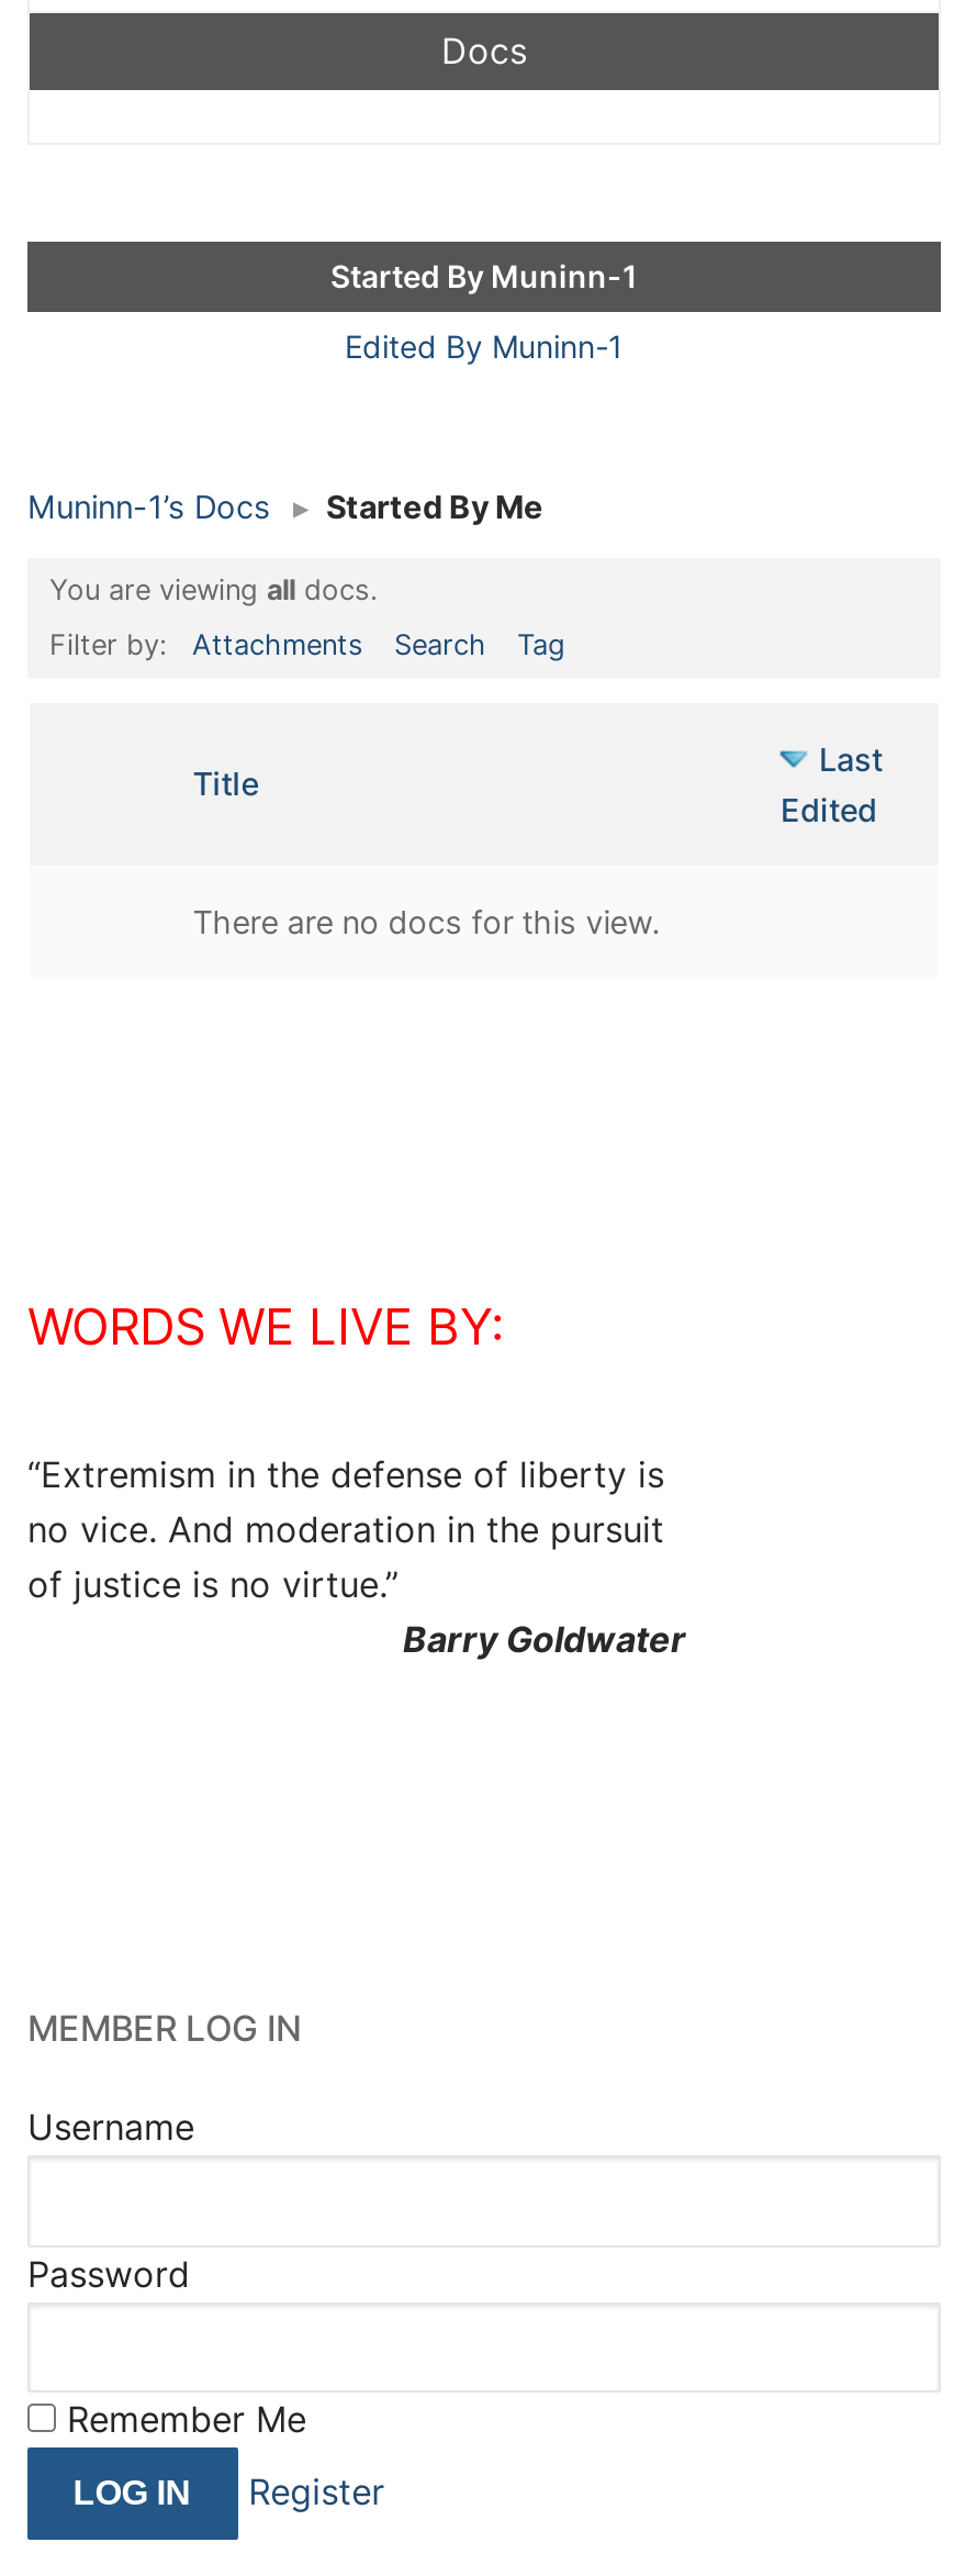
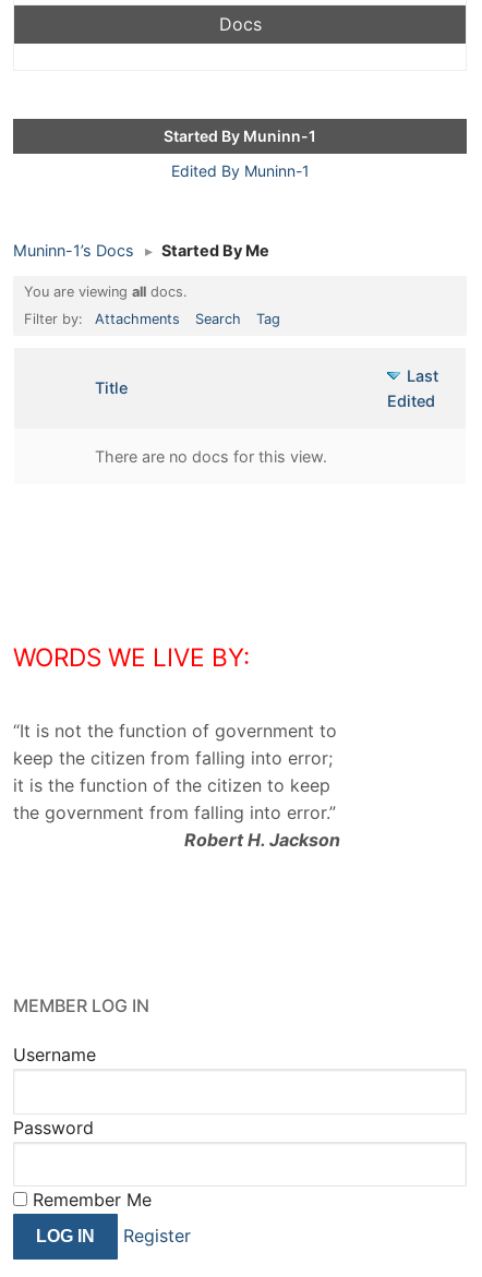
[27,1453,686,1662] “Extremism in the defense of liberty is | no vice. And moderation in the pursuit | of justice is no virtue.” | Barry Goldwater -> [13,720,340,851] “It is not the function of government to | keep the citizen from falling into error; | it is the function of the citizen to keep | the government from falling into error.” | Robert H. Jackson

